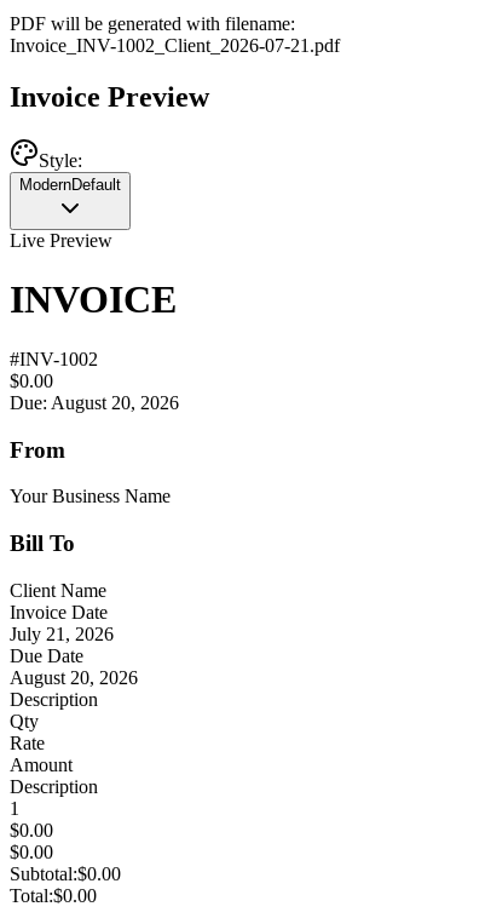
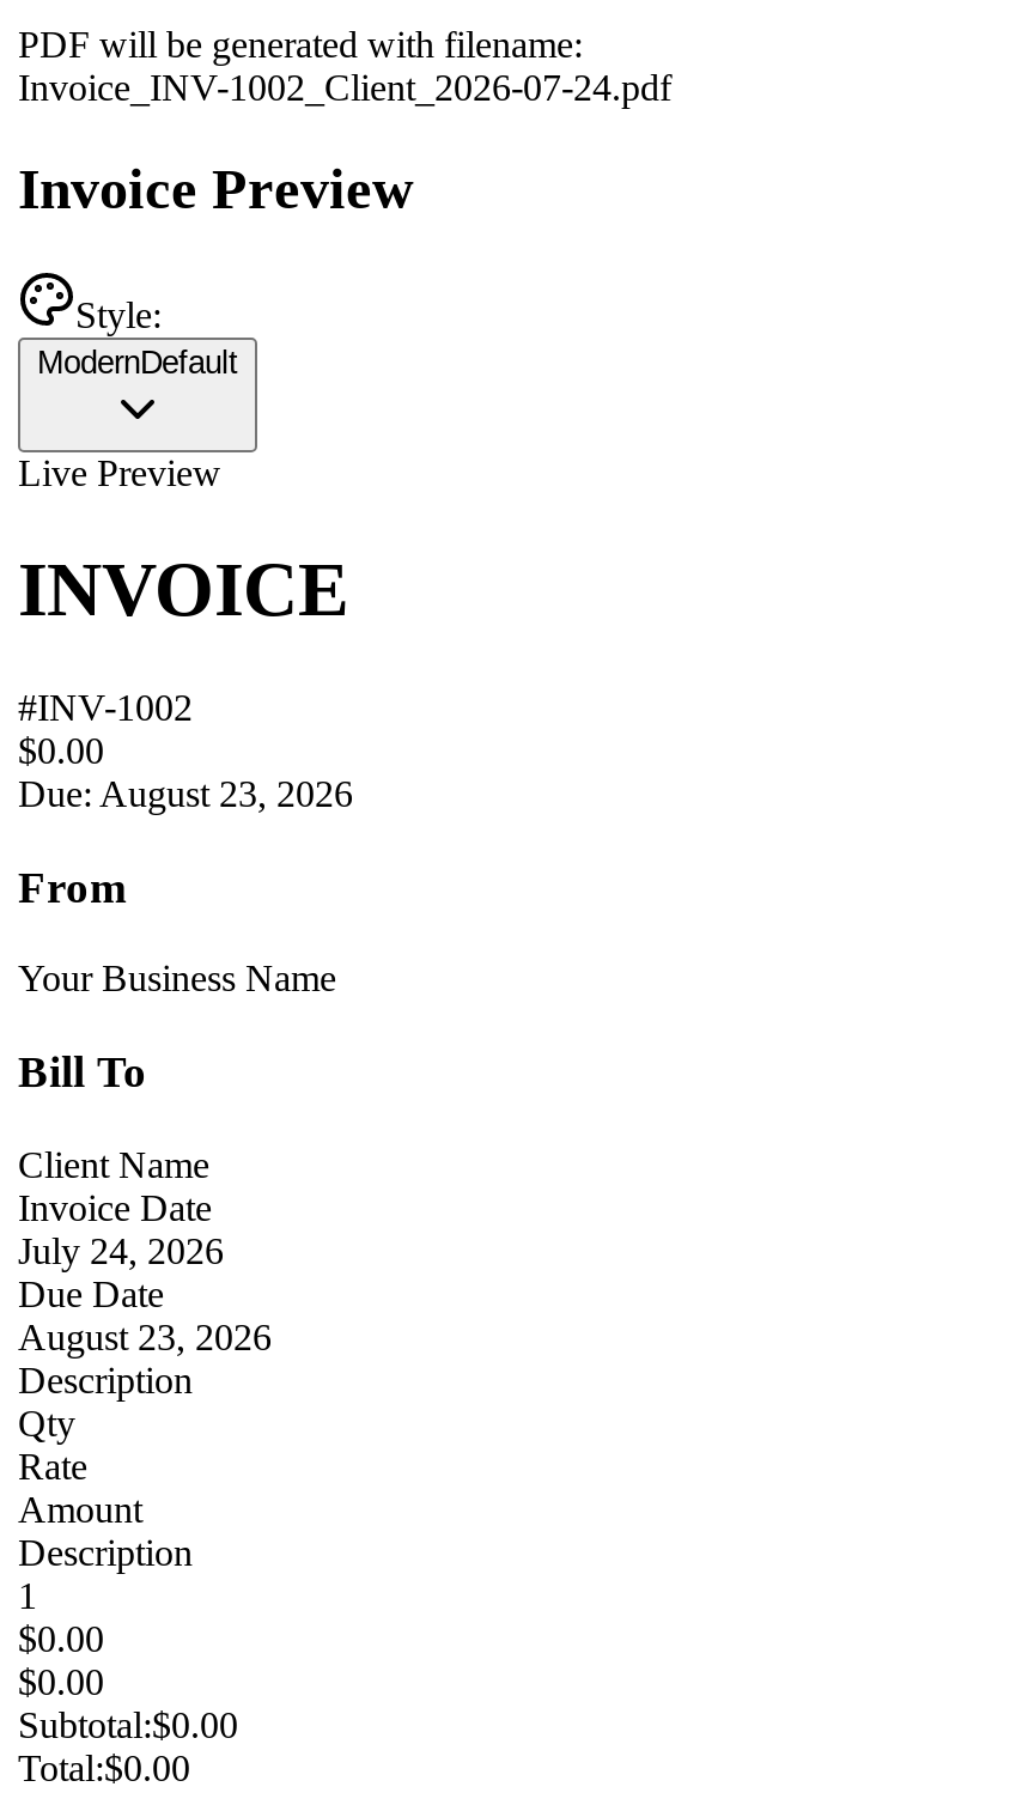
[10,35,340,56] Invoice _ INV-1002 _ Client _ 2026-07-21.pdf -> [18,67,671,108] Invoice _ INV-1002 _ Client _ 2026-07-24.pdf
[10,392,179,413] Due: August 20, 2026 -> [18,773,353,813] Due: August 23, 2026
[10,623,114,644] July 21, 2026 -> [18,1230,224,1270] July 24, 2026
[10,667,138,688] August 20, 2026 -> [18,1316,272,1357] August 23, 2026

